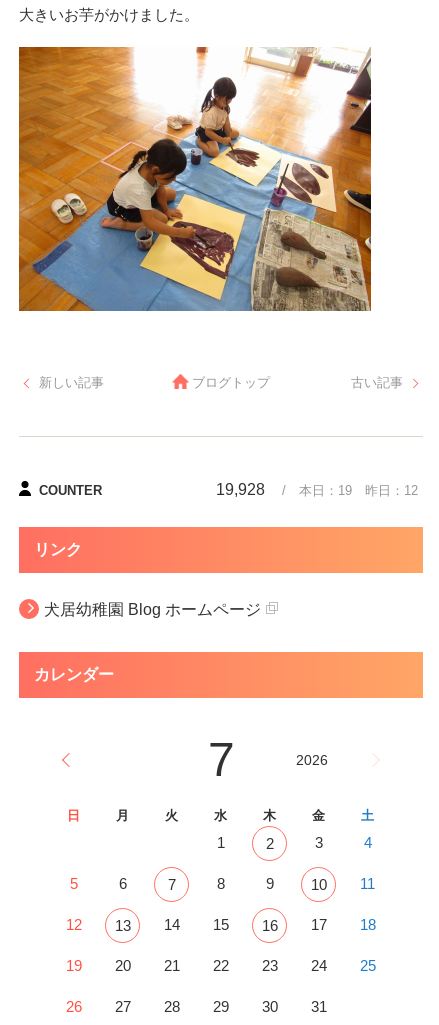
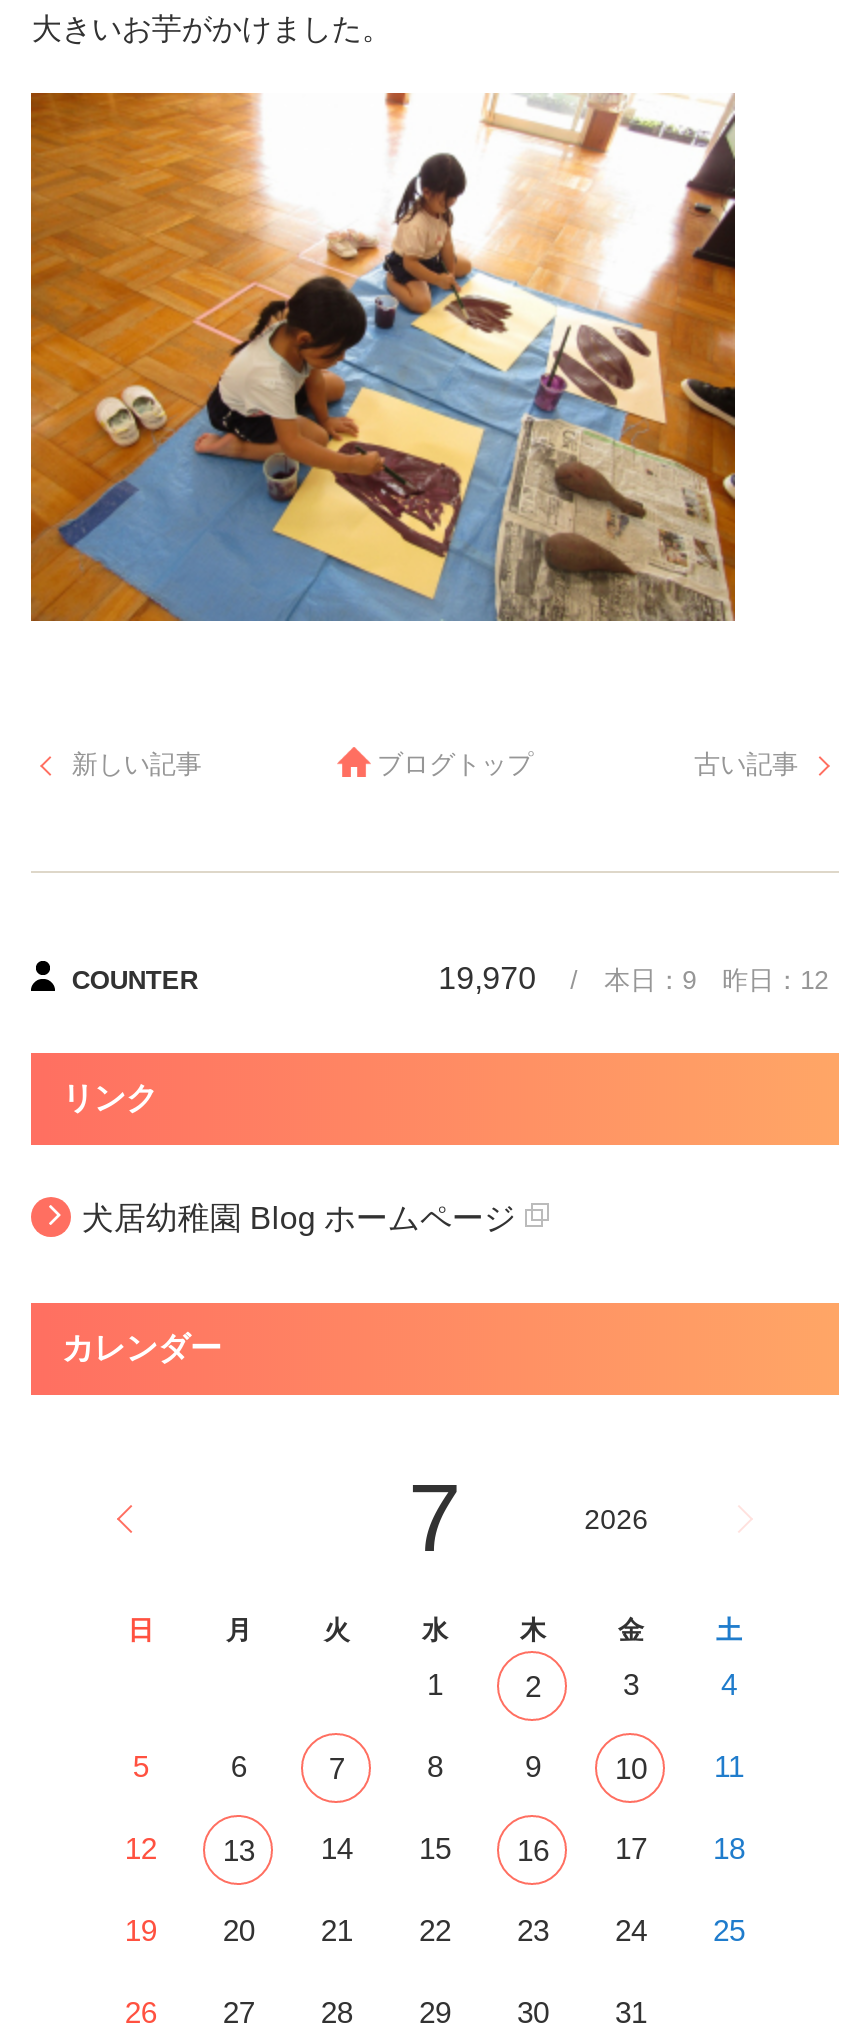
[216,481,418,498] 19,928 / 本日：19昨日：12 -> [438,961,828,995] 19,970 / 本日：9昨日：12

